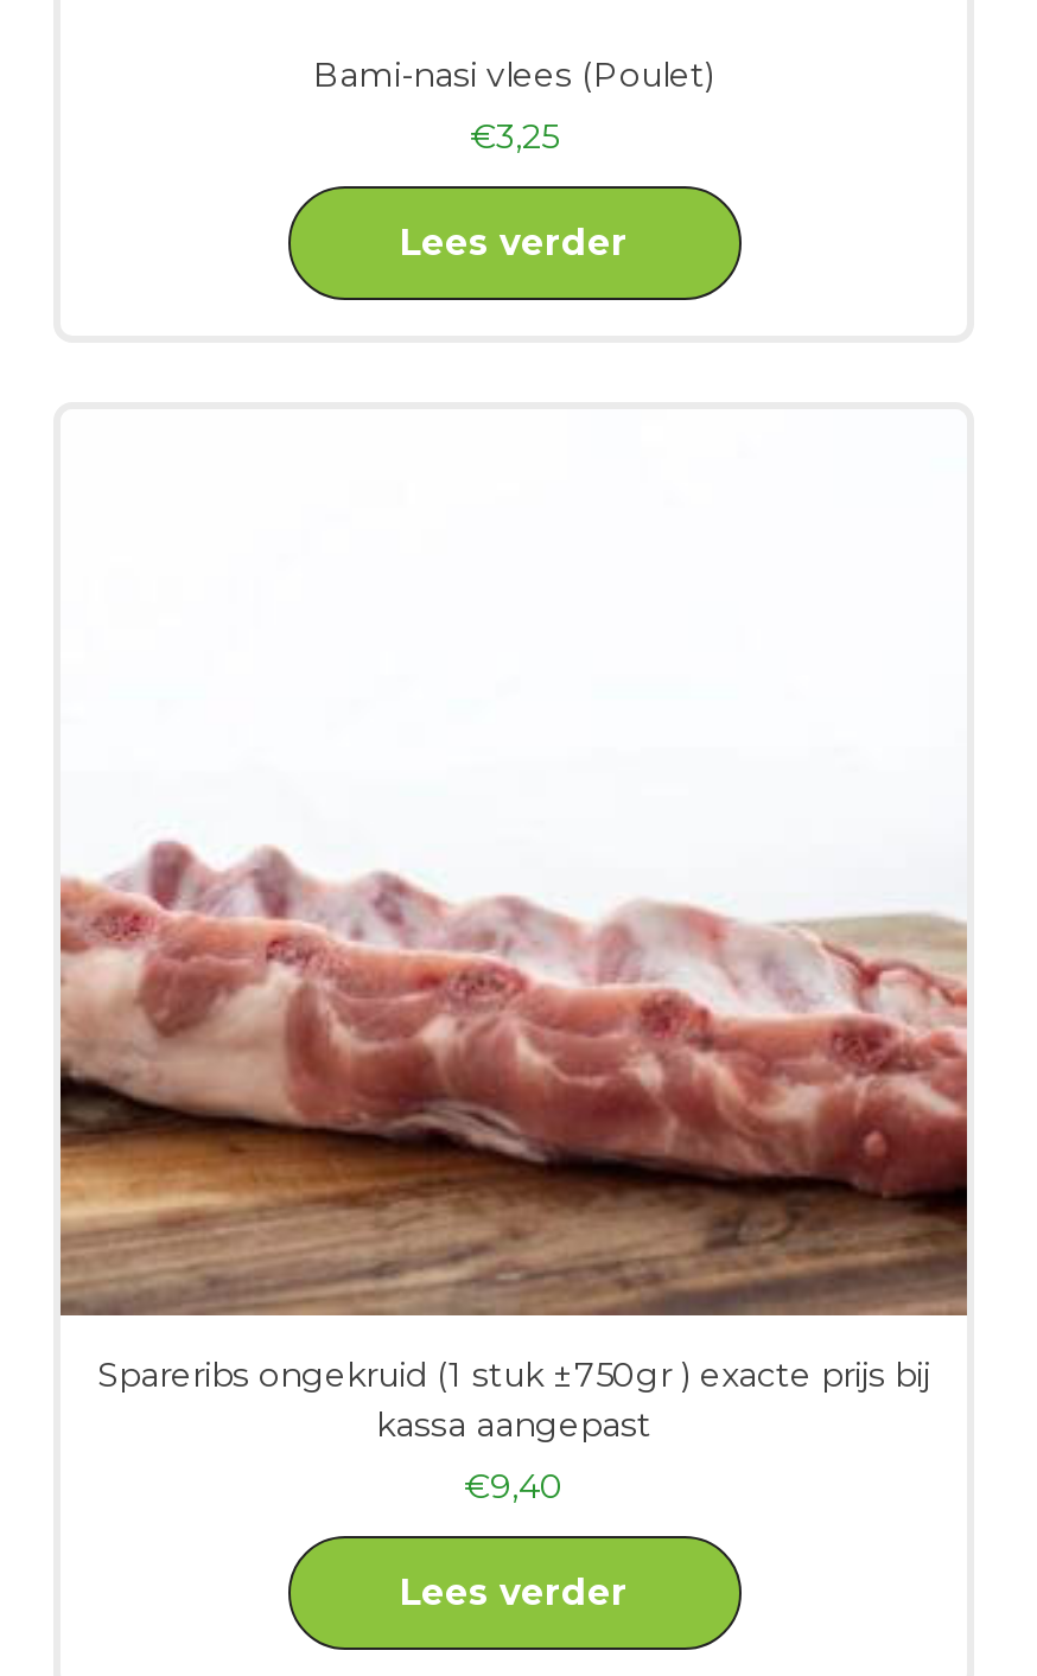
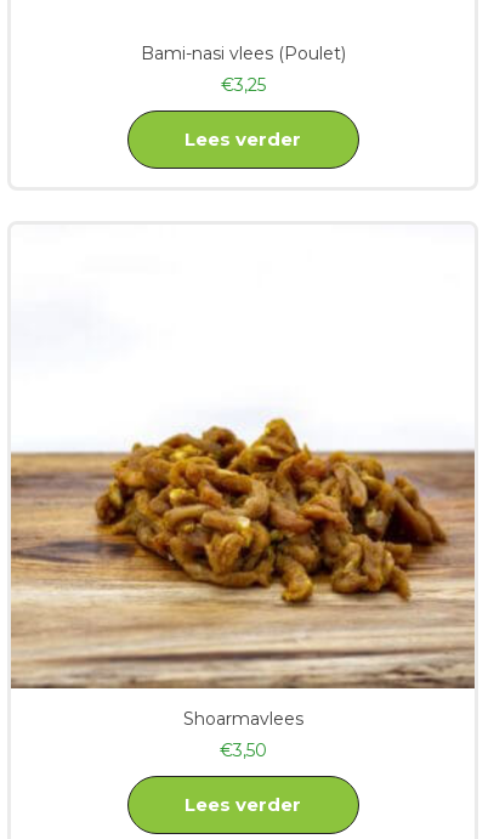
[58,836,969,1507] [image] | Spareribs ongekruid (1 stuk ±750gr ) exacte prijs bij | kassa aangepast | €9,40 -> [11,416,476,761] [image] | Shoarmavlees | €3,50

